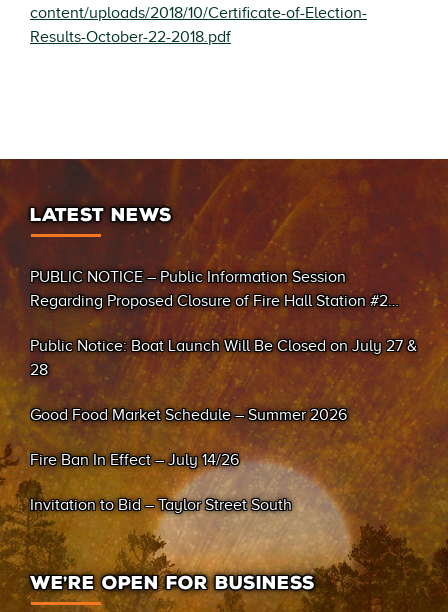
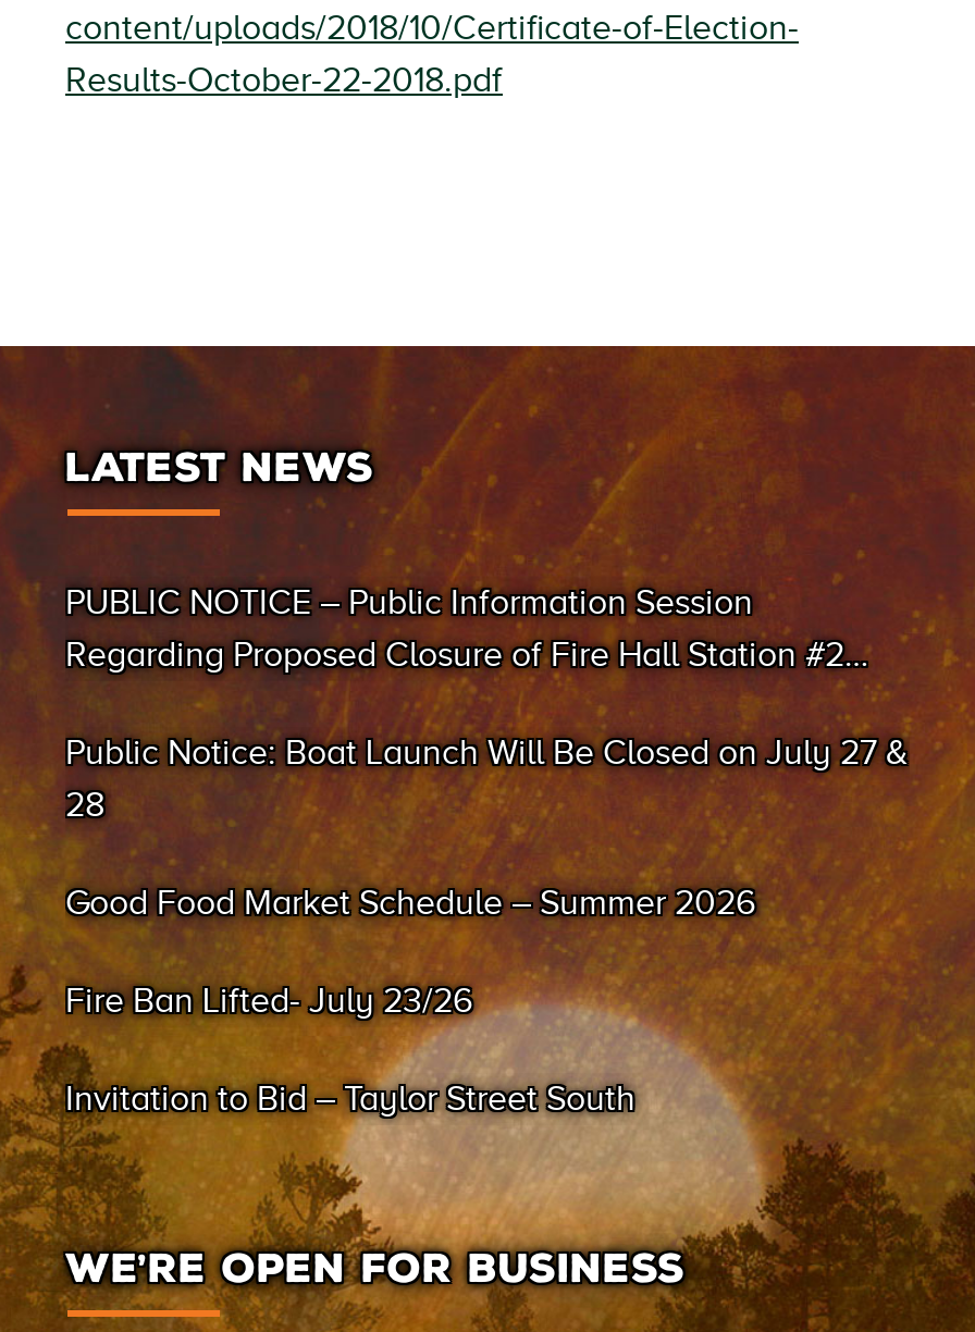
[30,451,239,469] Fire Ban In Effect – July 14/26 -> [65,982,472,1021] Fire Ban Lifted- July 23/26

